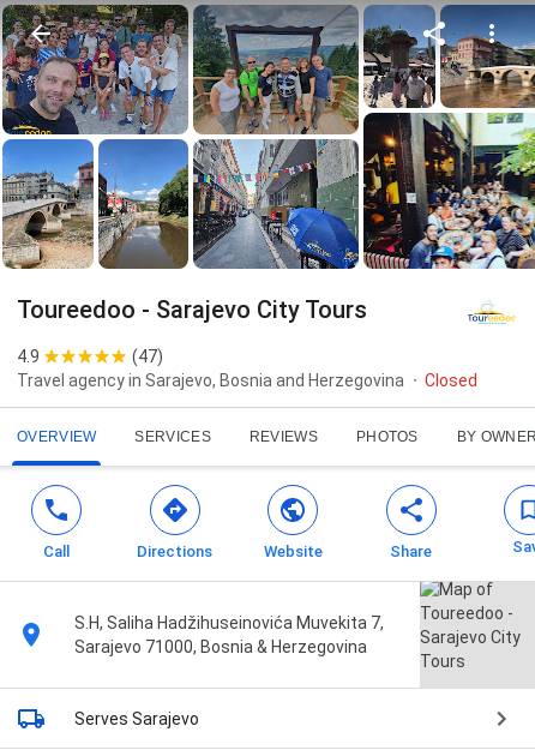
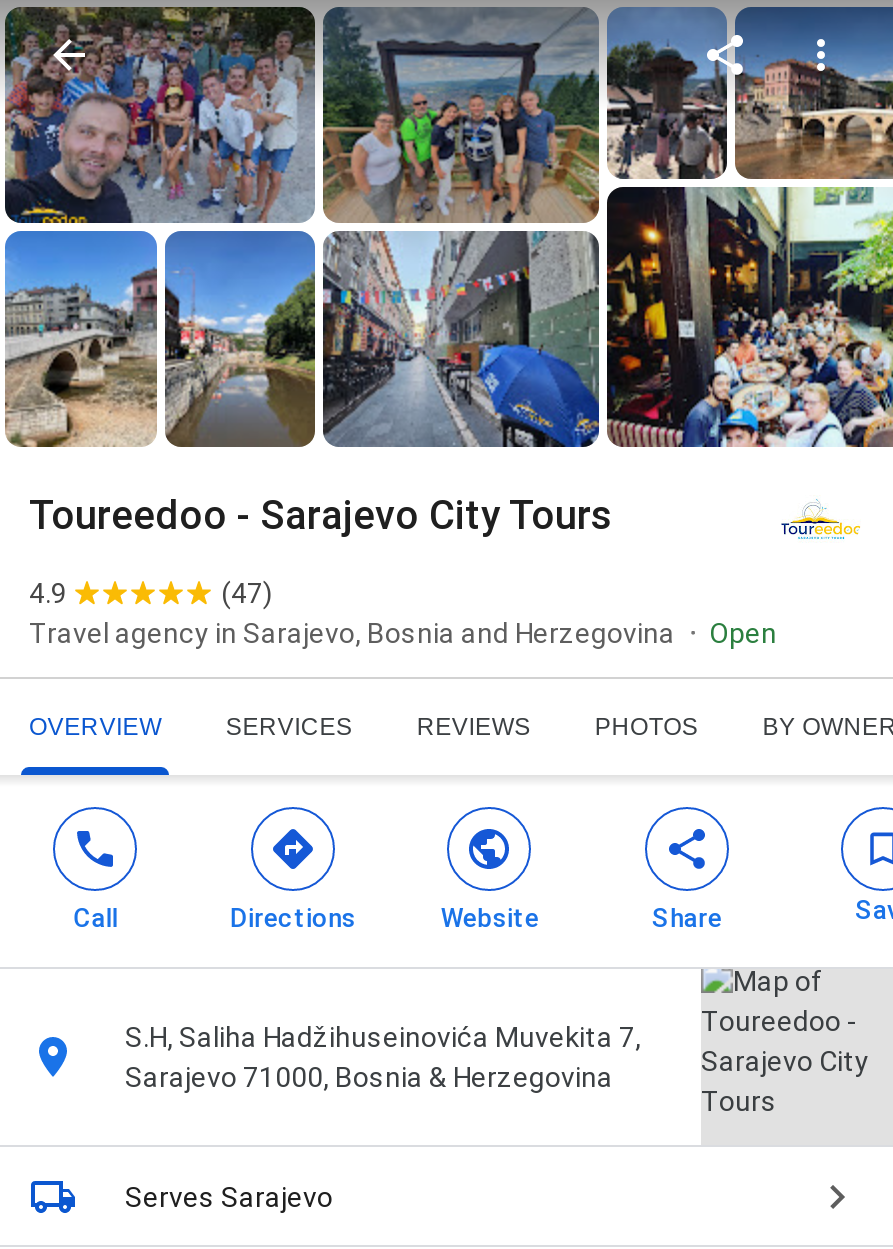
[425,371,477,390] Closed -> [709,617,777,649] Open

